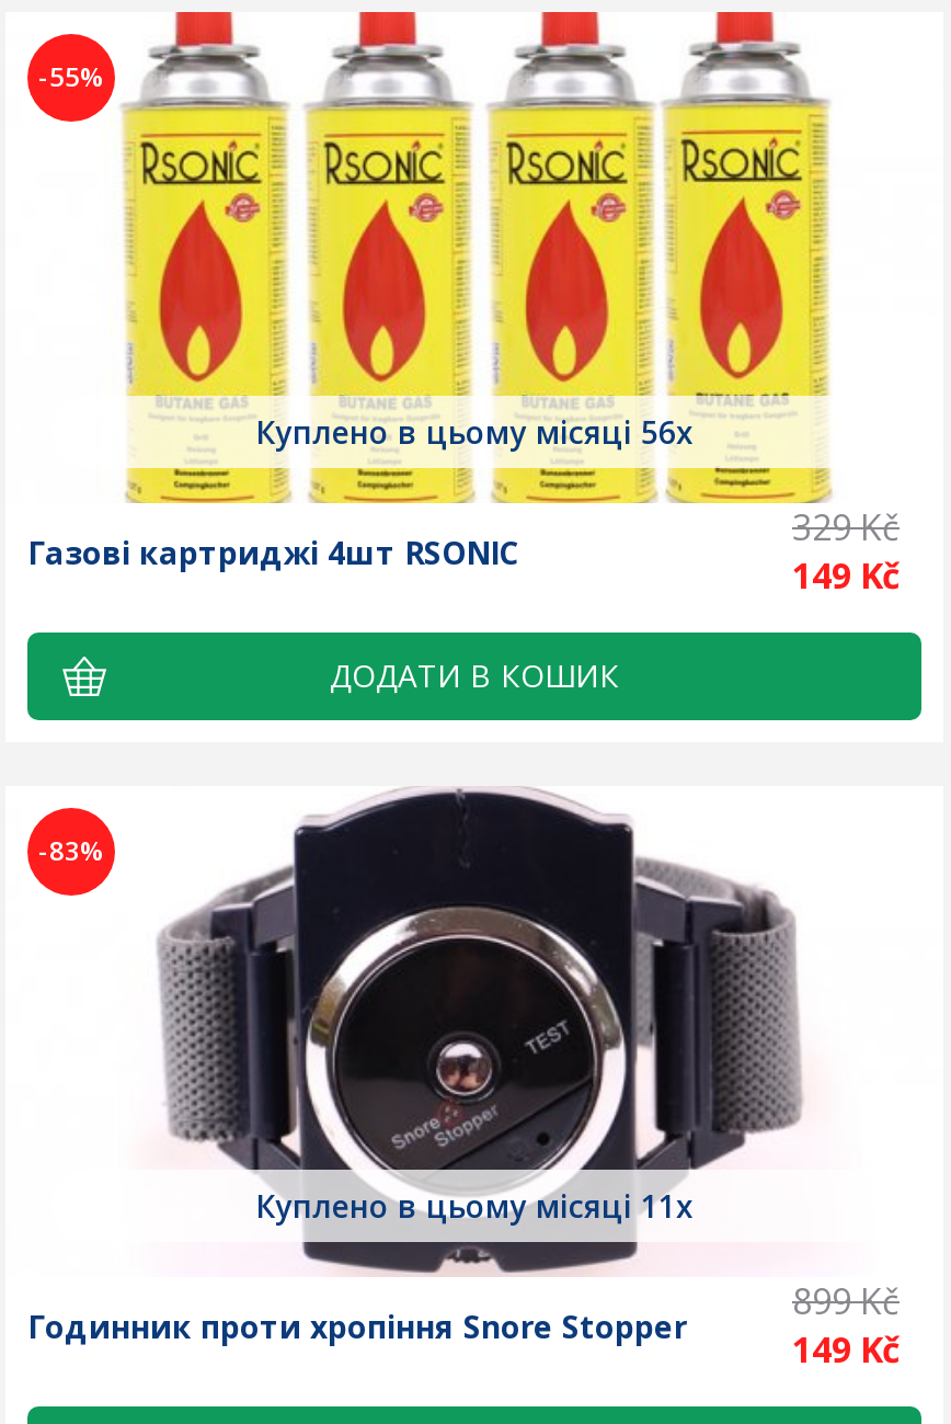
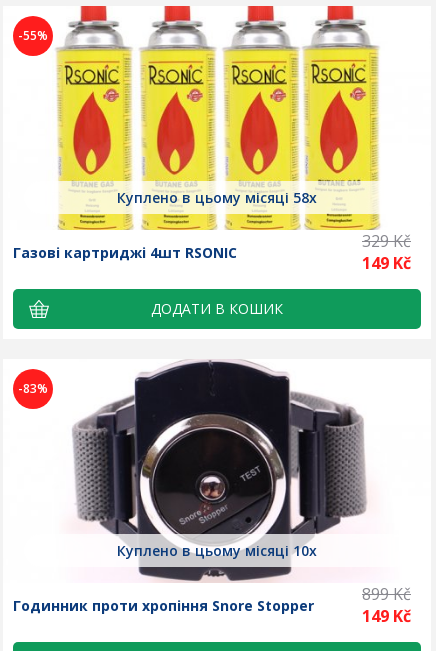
[255,411,694,453] Куплено в цьому місяці 56x -> [117,188,317,207] Куплено в цьому місяці 58x
[255,1185,694,1227] Куплено в цьому місяці 11x -> [117,541,317,560] Куплено в цьому місяці 10x

